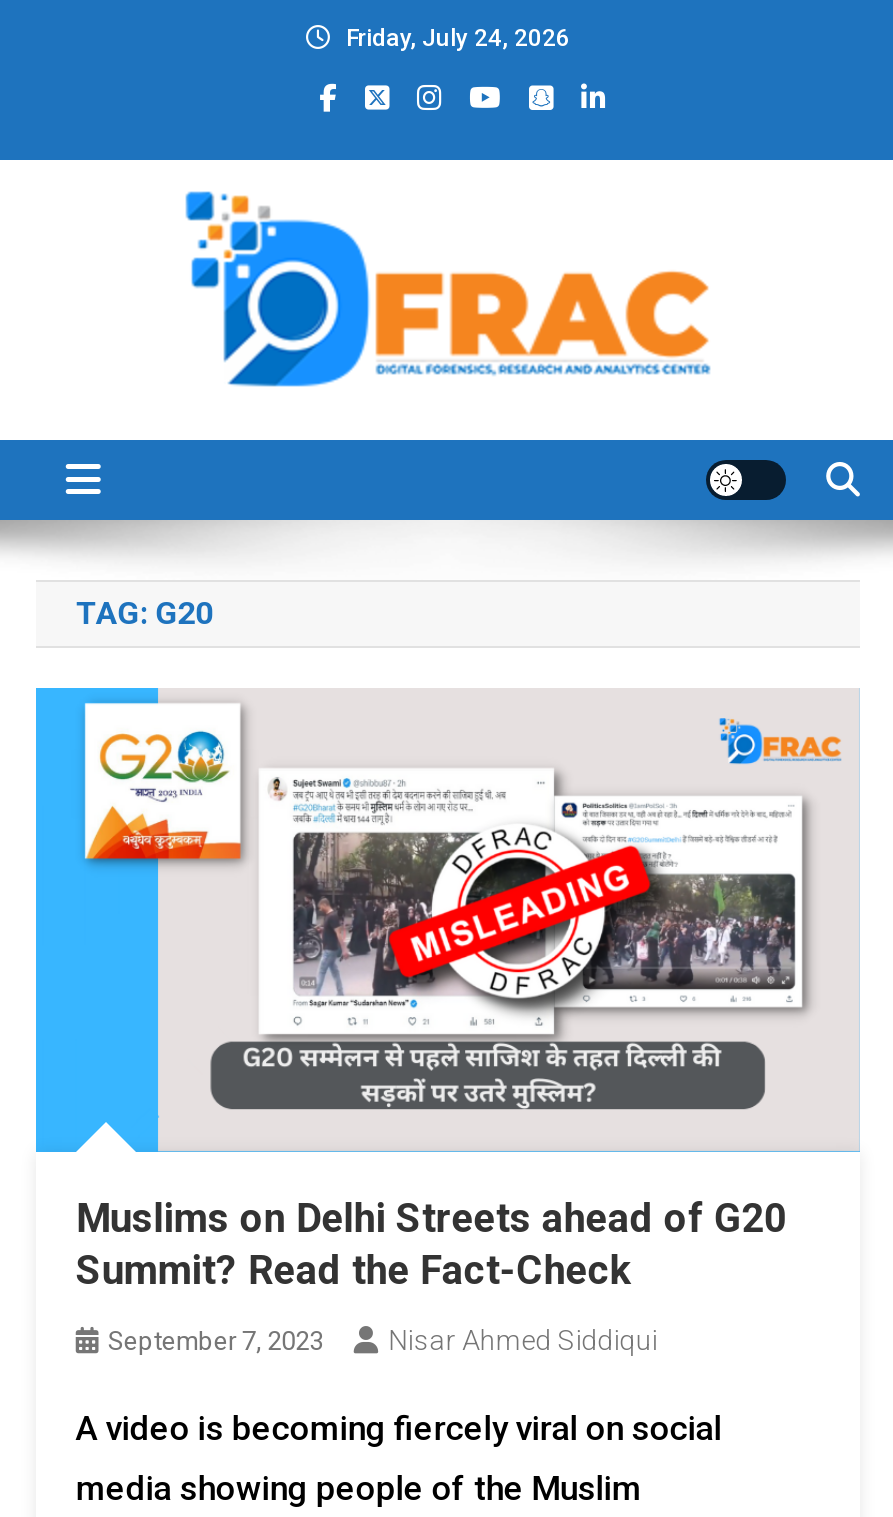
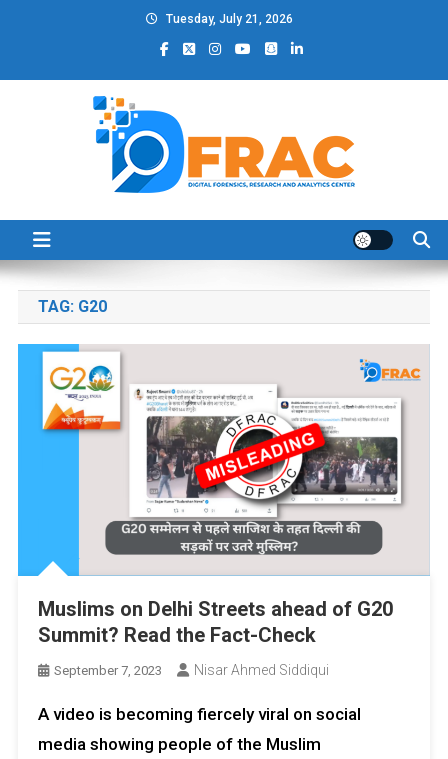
[346,24,570,52] Friday, July 24, 2026 -> [165,12,292,26] Tuesday, July 21, 2026

